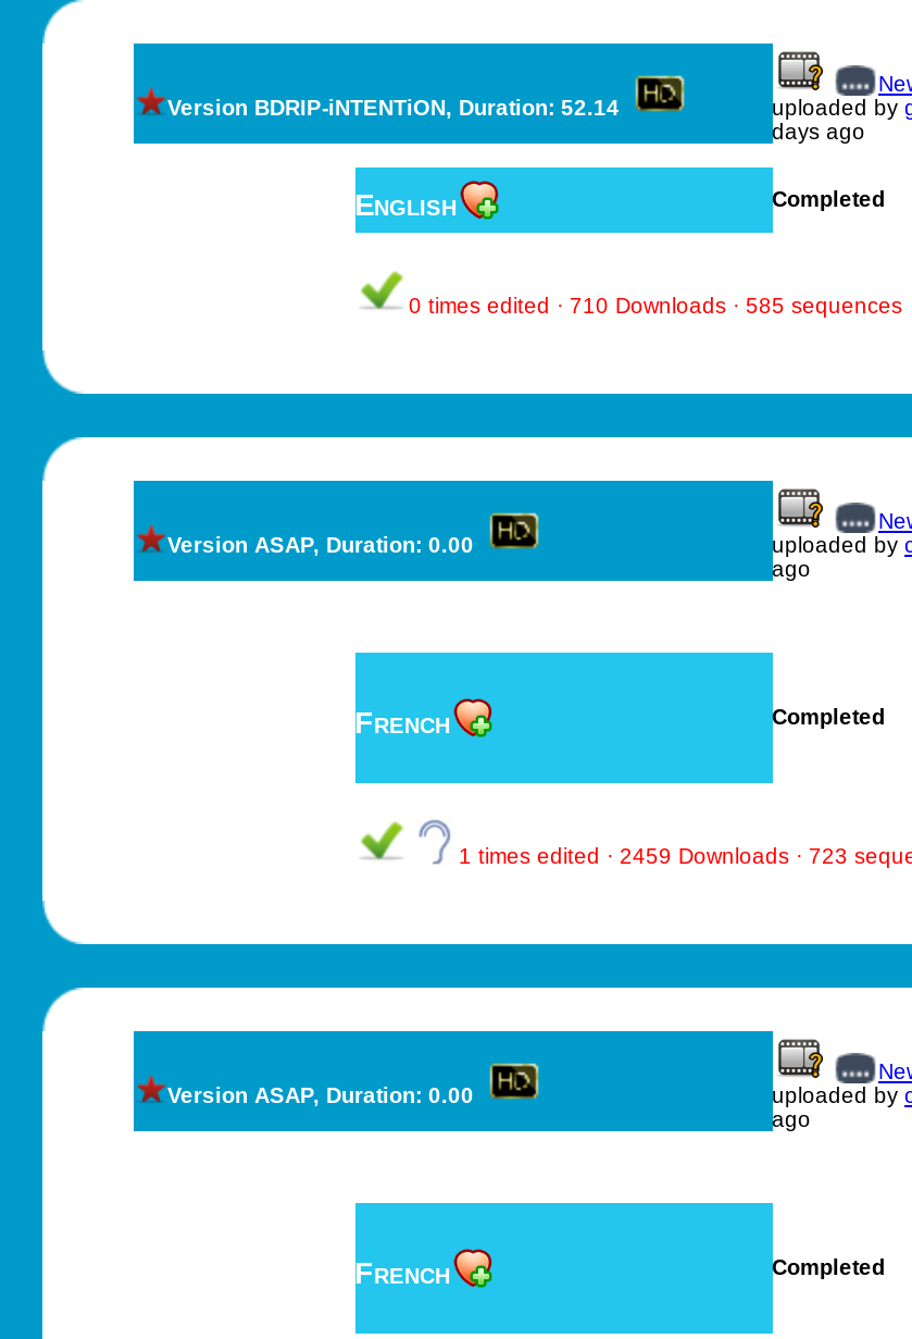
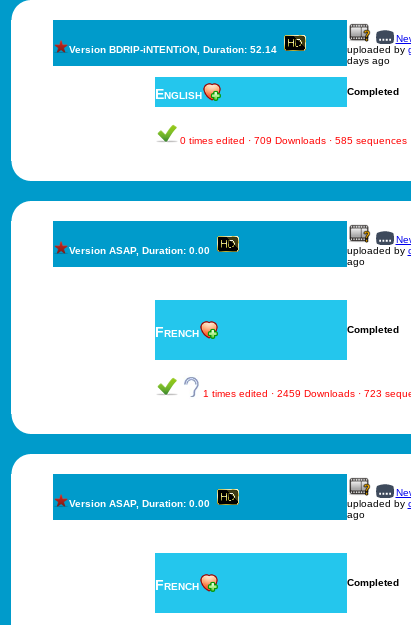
[409,294,902,318] 0 times edited · 710 Downloads · 585 sequences -> [179,135,406,146] 0 times edited · 709 Downloads · 585 sequences

